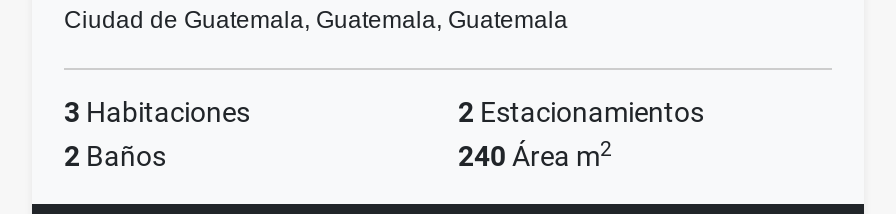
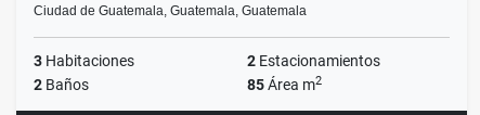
[458,136,612,172] 240 Área m2 -> [247,74,322,94] 85 Área m2

